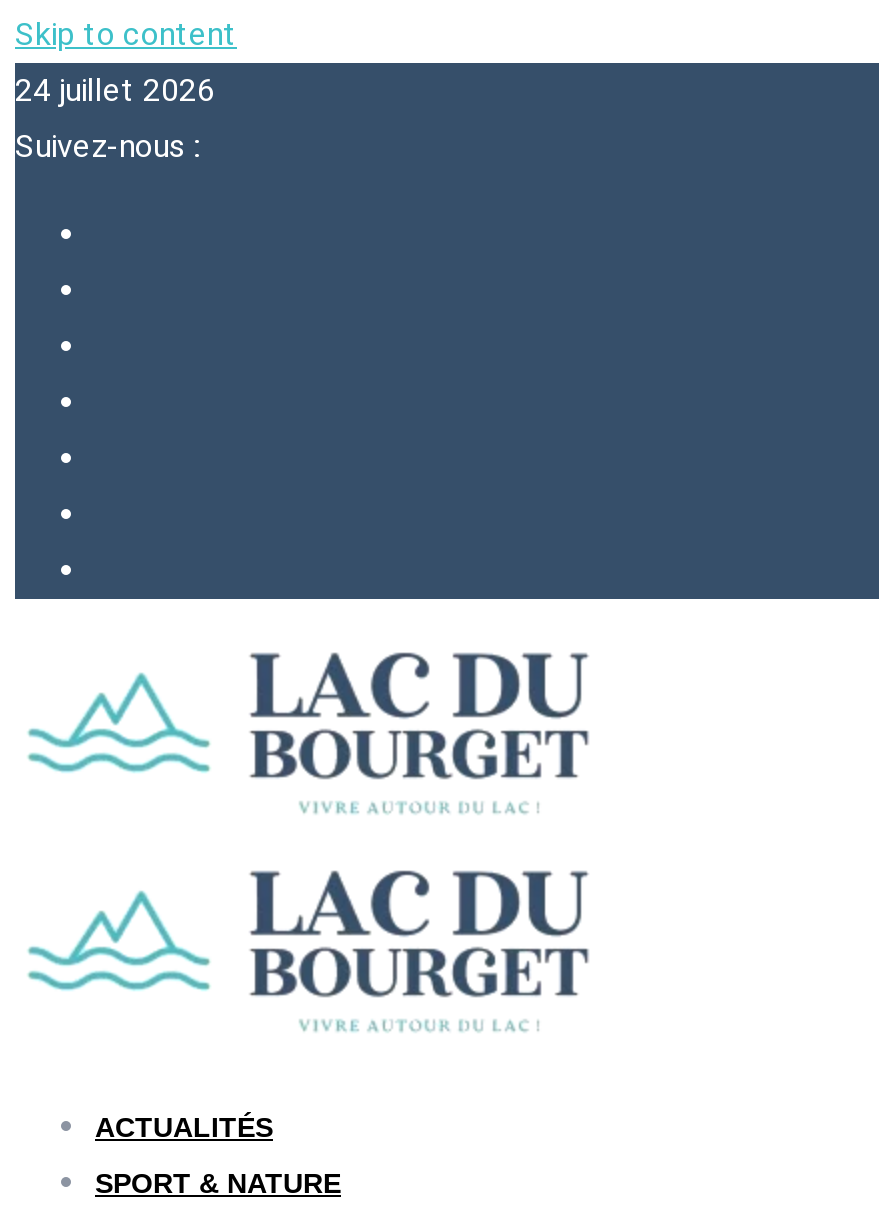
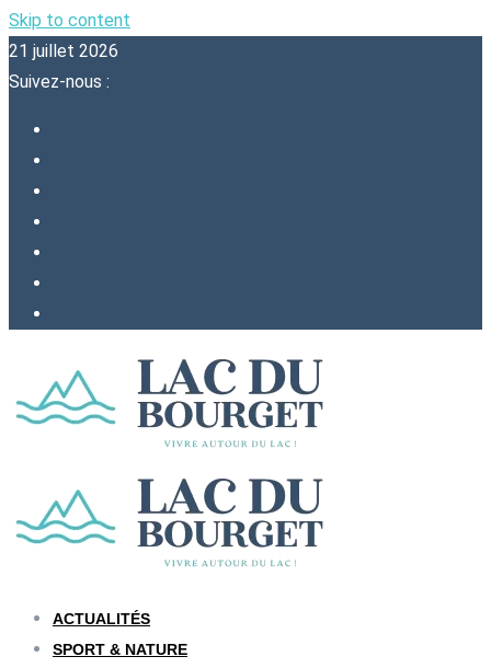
[15,71,215,109] 24 juillet 2026 -> [9,41,118,61] 21 juillet 2026

